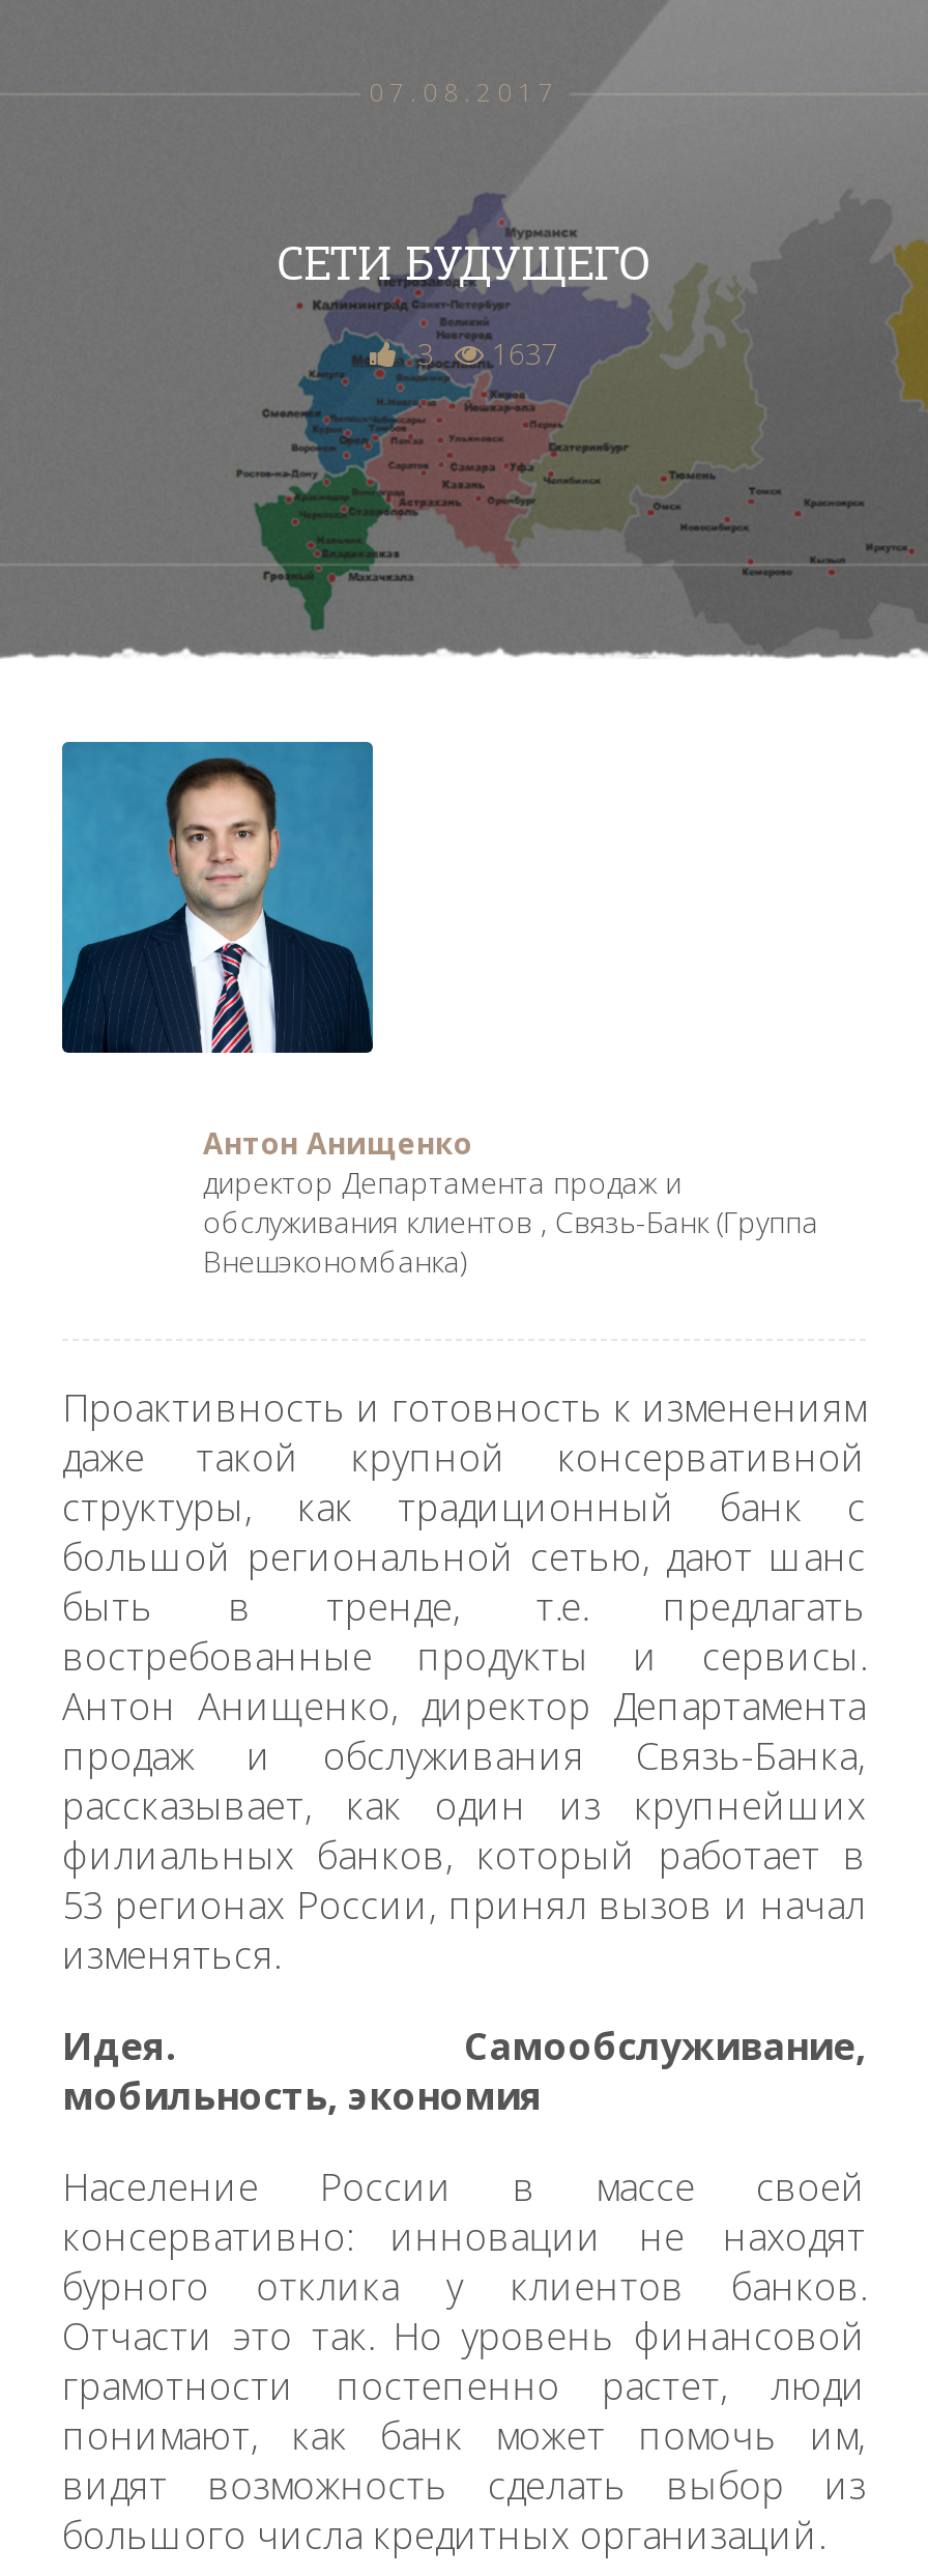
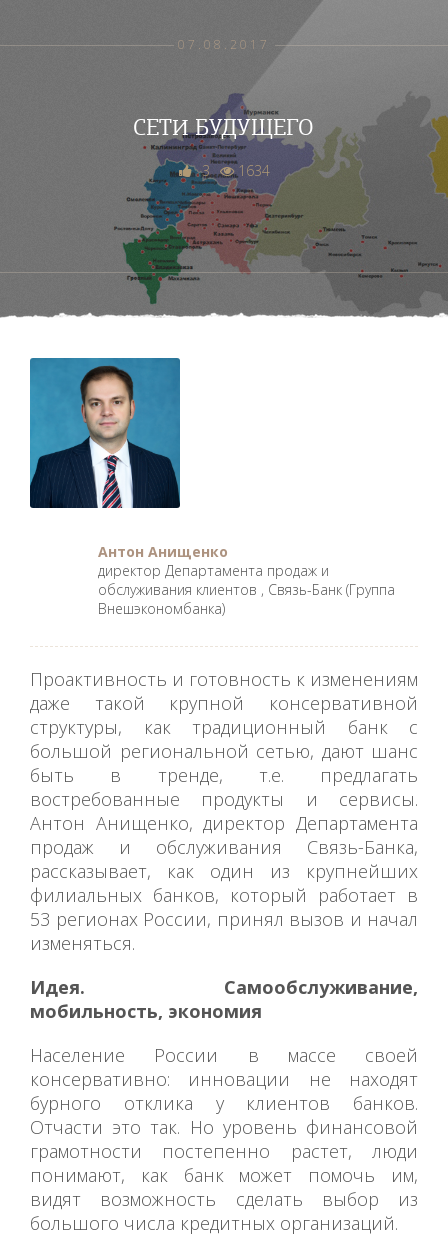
[484,334,558,373] 1637 -> [233,161,269,180] 1634

